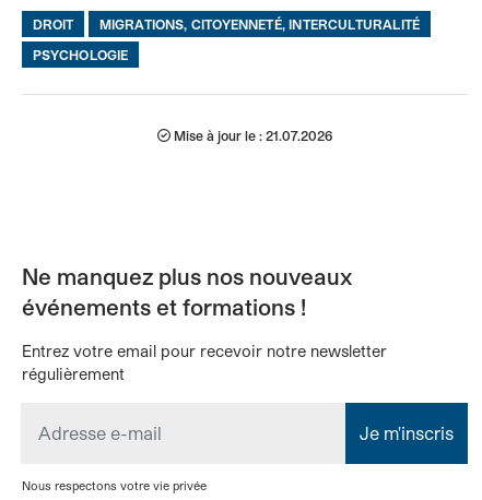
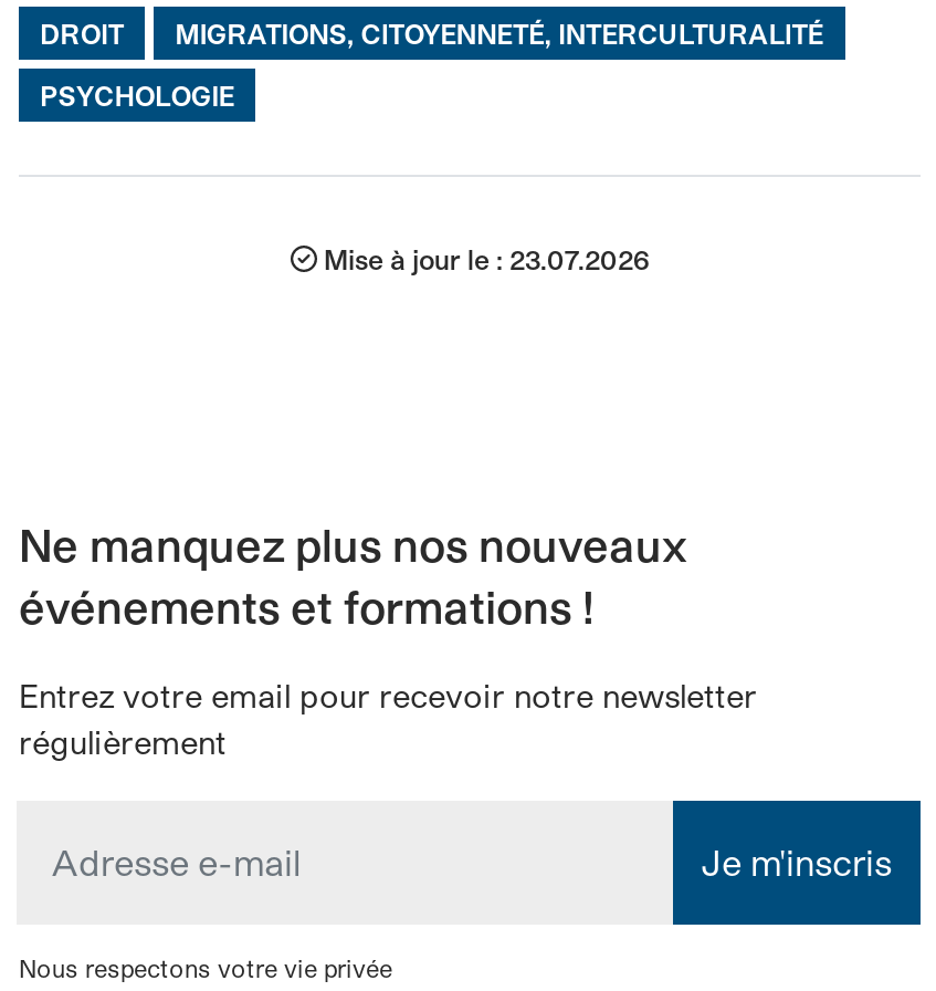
[171,128,332,143] Mise à jour le : 21.07.2026 -> [317,243,649,274] Mise à jour le : 23.07.2026

